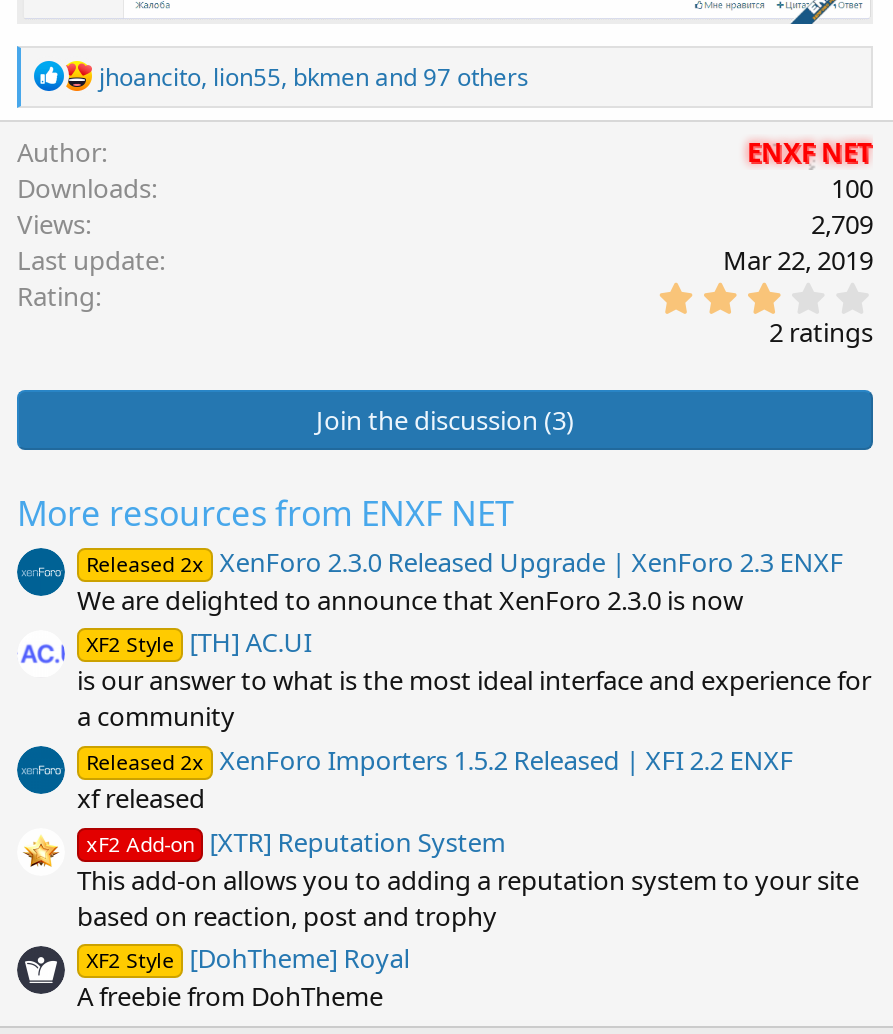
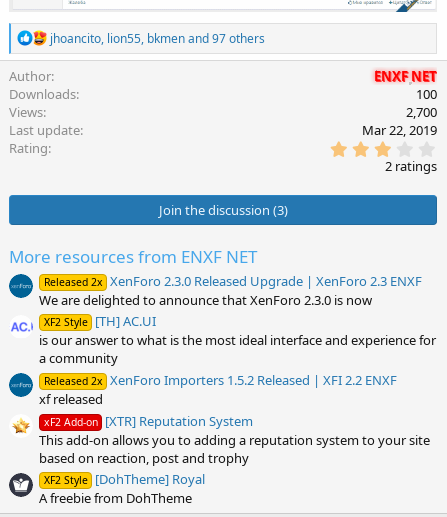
[811,206,873,242] 2,709 -> [406,103,437,121] 2,700

